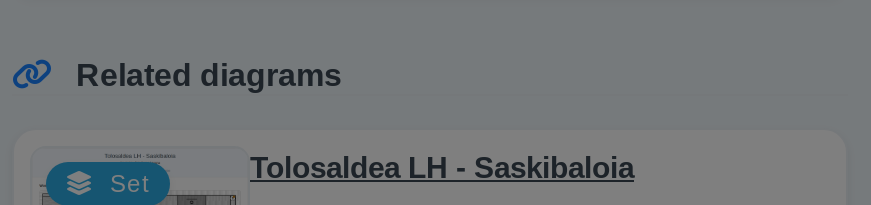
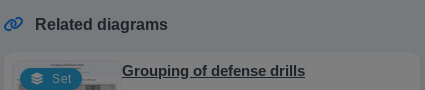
[250,150,634,184] Tolosaldea LH - Saskibaloia -> [122,62,305,79] Grouping of defense drills

